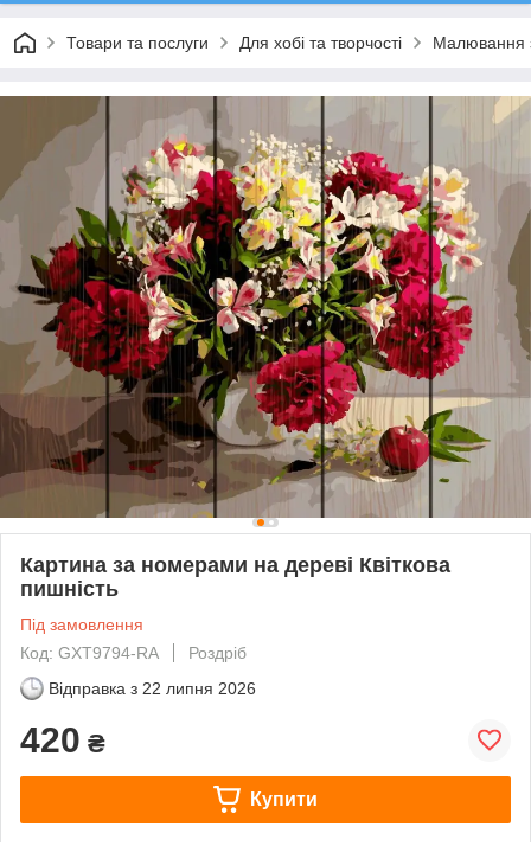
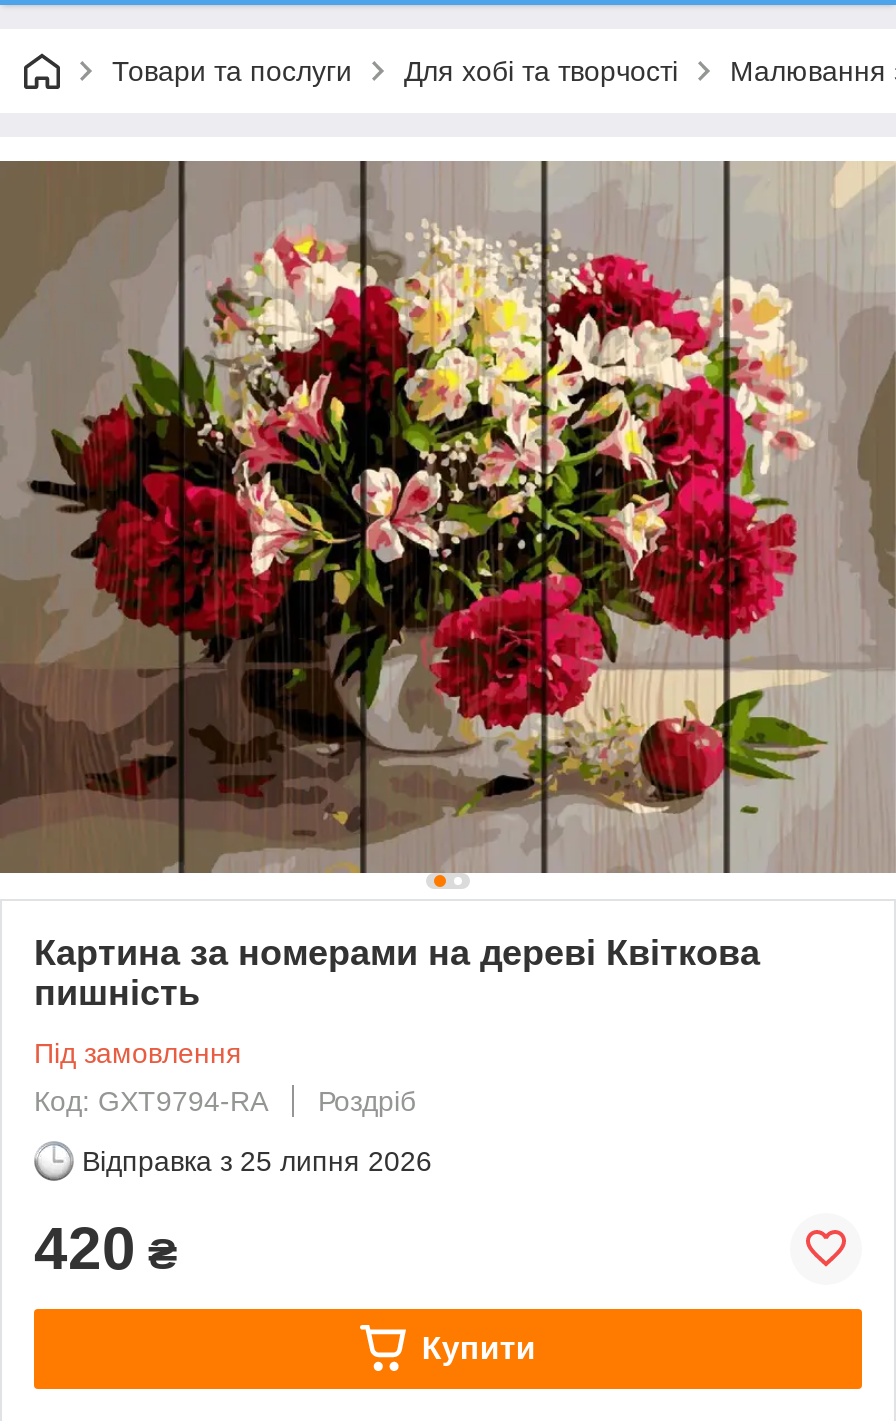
[49,679,256,698] Відправка з 22 липня 2026 -> [82,1145,432,1177] Відправка з 25 липня 2026

